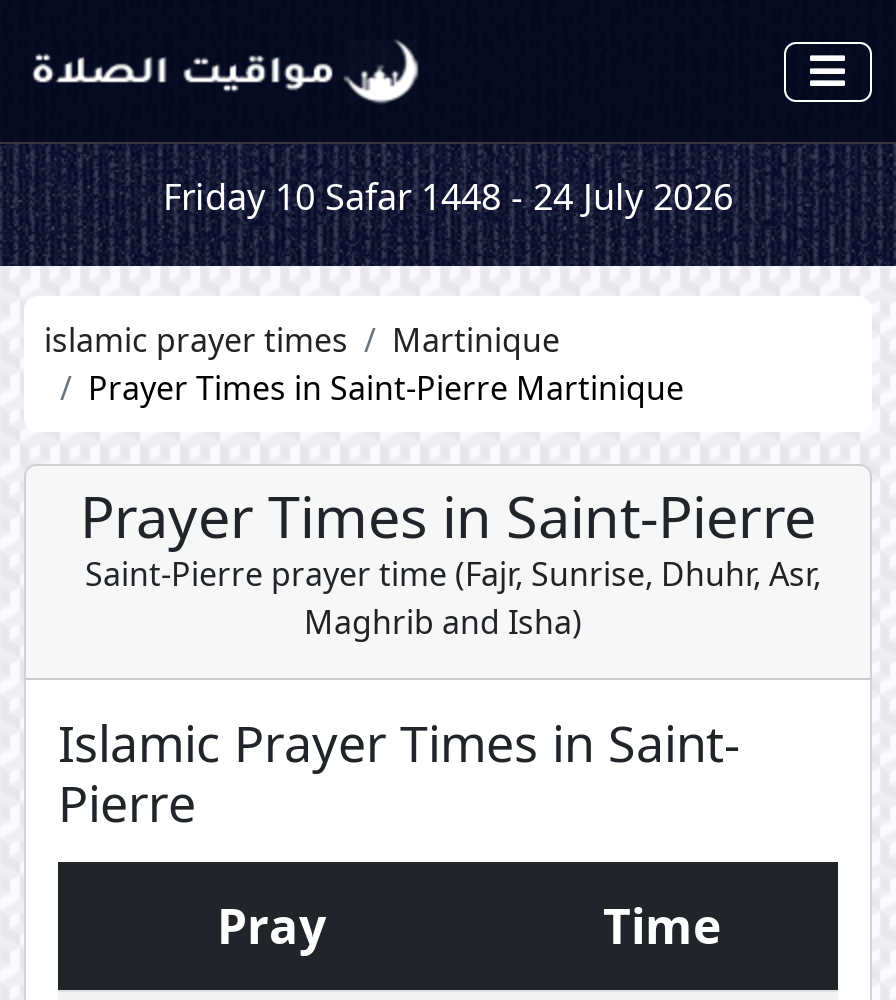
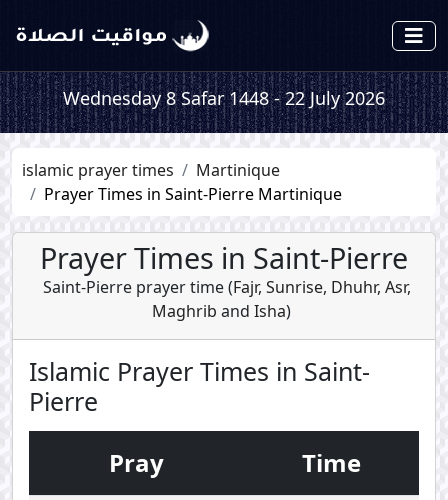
[163,172,733,220] Friday 10 Safar 1448 - 24 July 2026 -> [63,86,385,110] Wednesday 8 Safar 1448 - 22 July 2026

